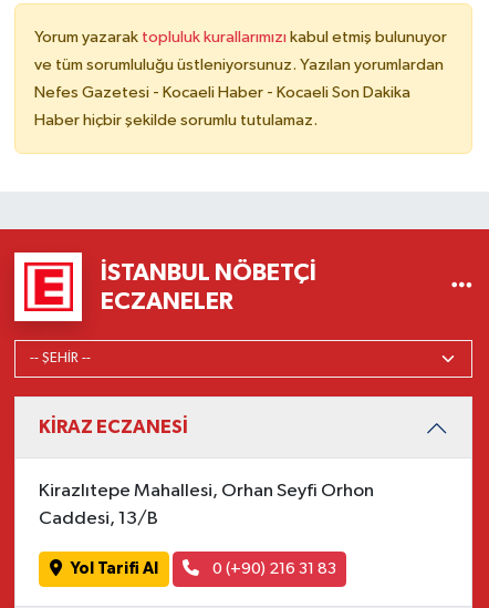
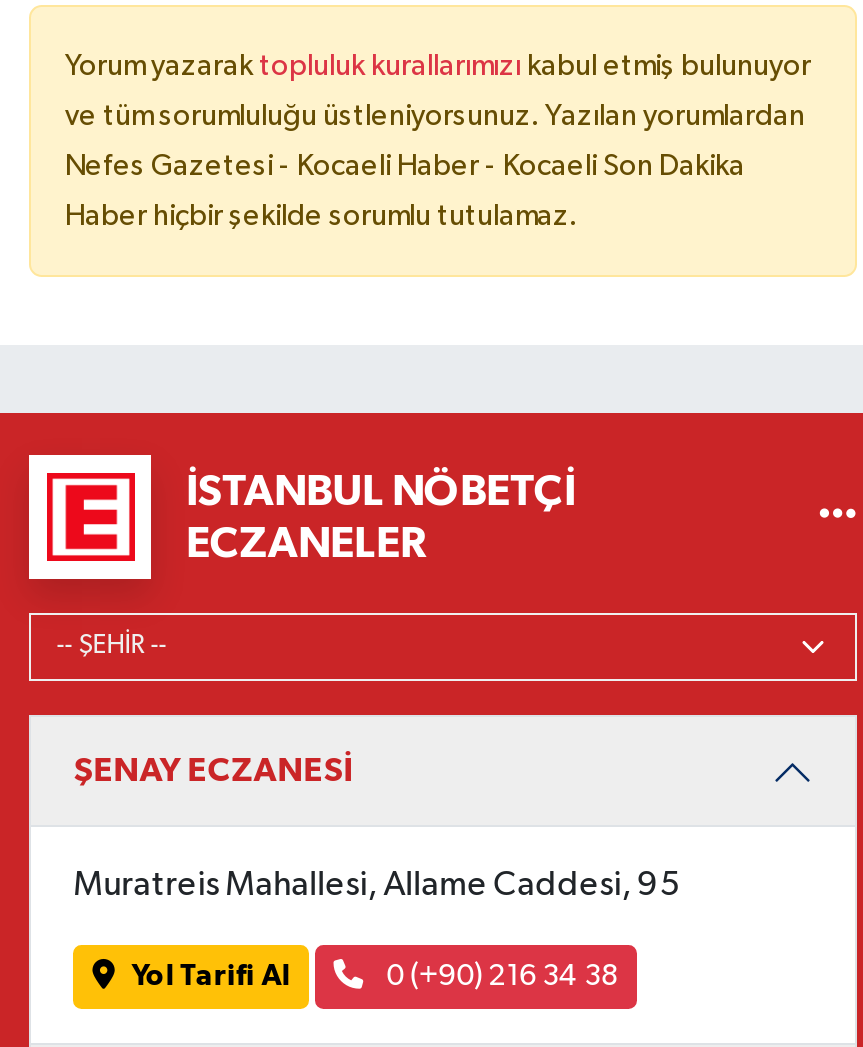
[39,418,374,528] KİRAZ ECZANESİ | Kirazlıtepe Mahallesi, Orhan Seyfi Orhon | Caddesi, 13/B -> [73,753,679,903] ŞENAY ECZANESİ | Muratreis Mahallesi, Allame Caddesi, 95
[209,560,336,577] 0 (+90) 216 31 83 -> [381,961,619,991] 0 (+90) 216 34 38

